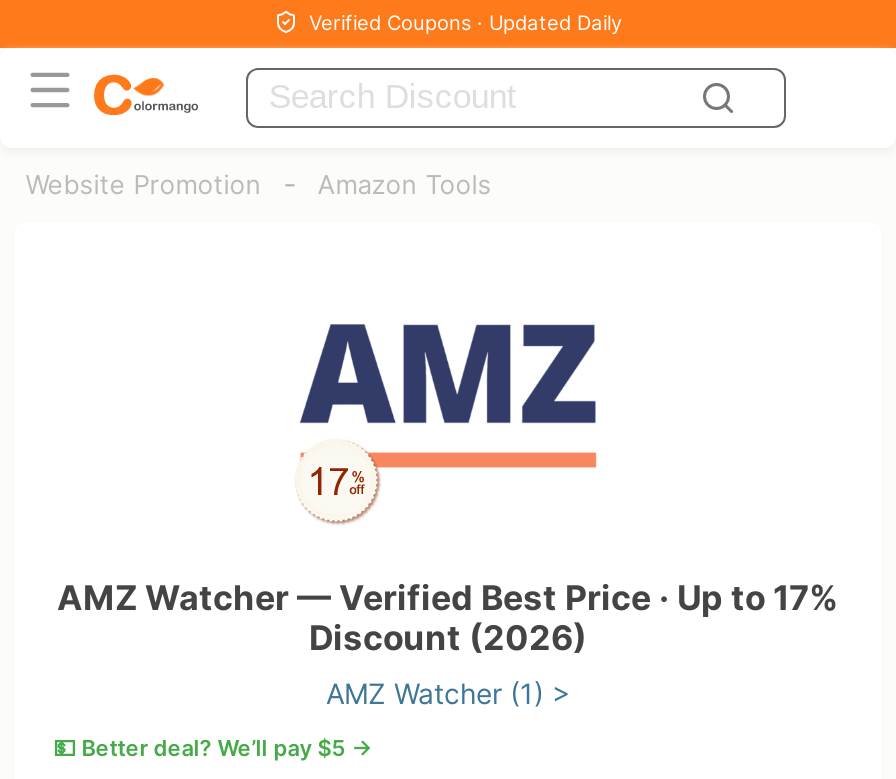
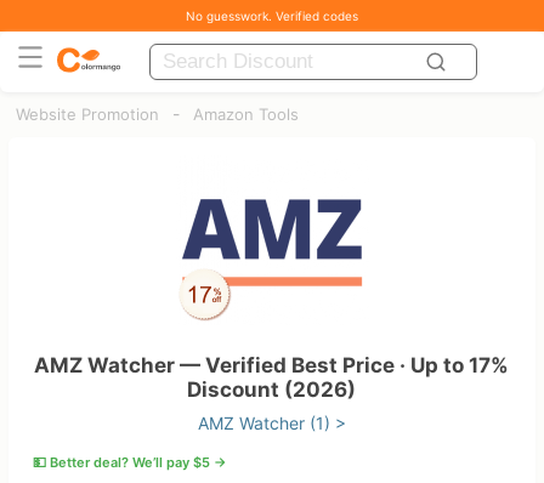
[309,10,623,34] Verified Coupons · Updated Daily -> [186,8,358,23] No guesswork. Verified codes

